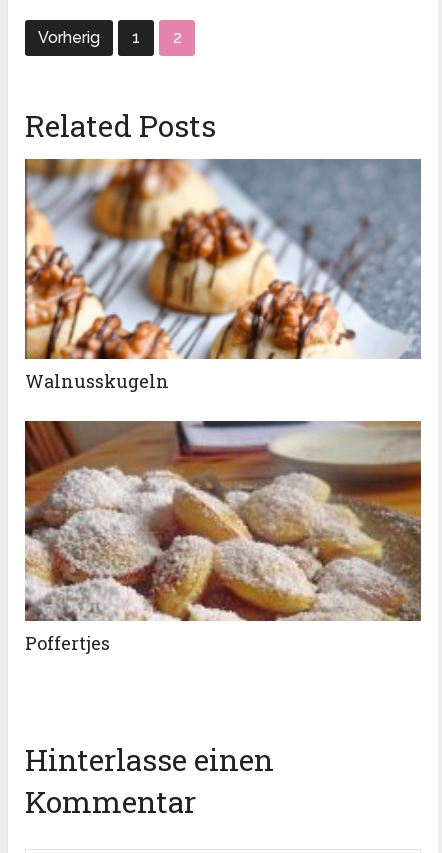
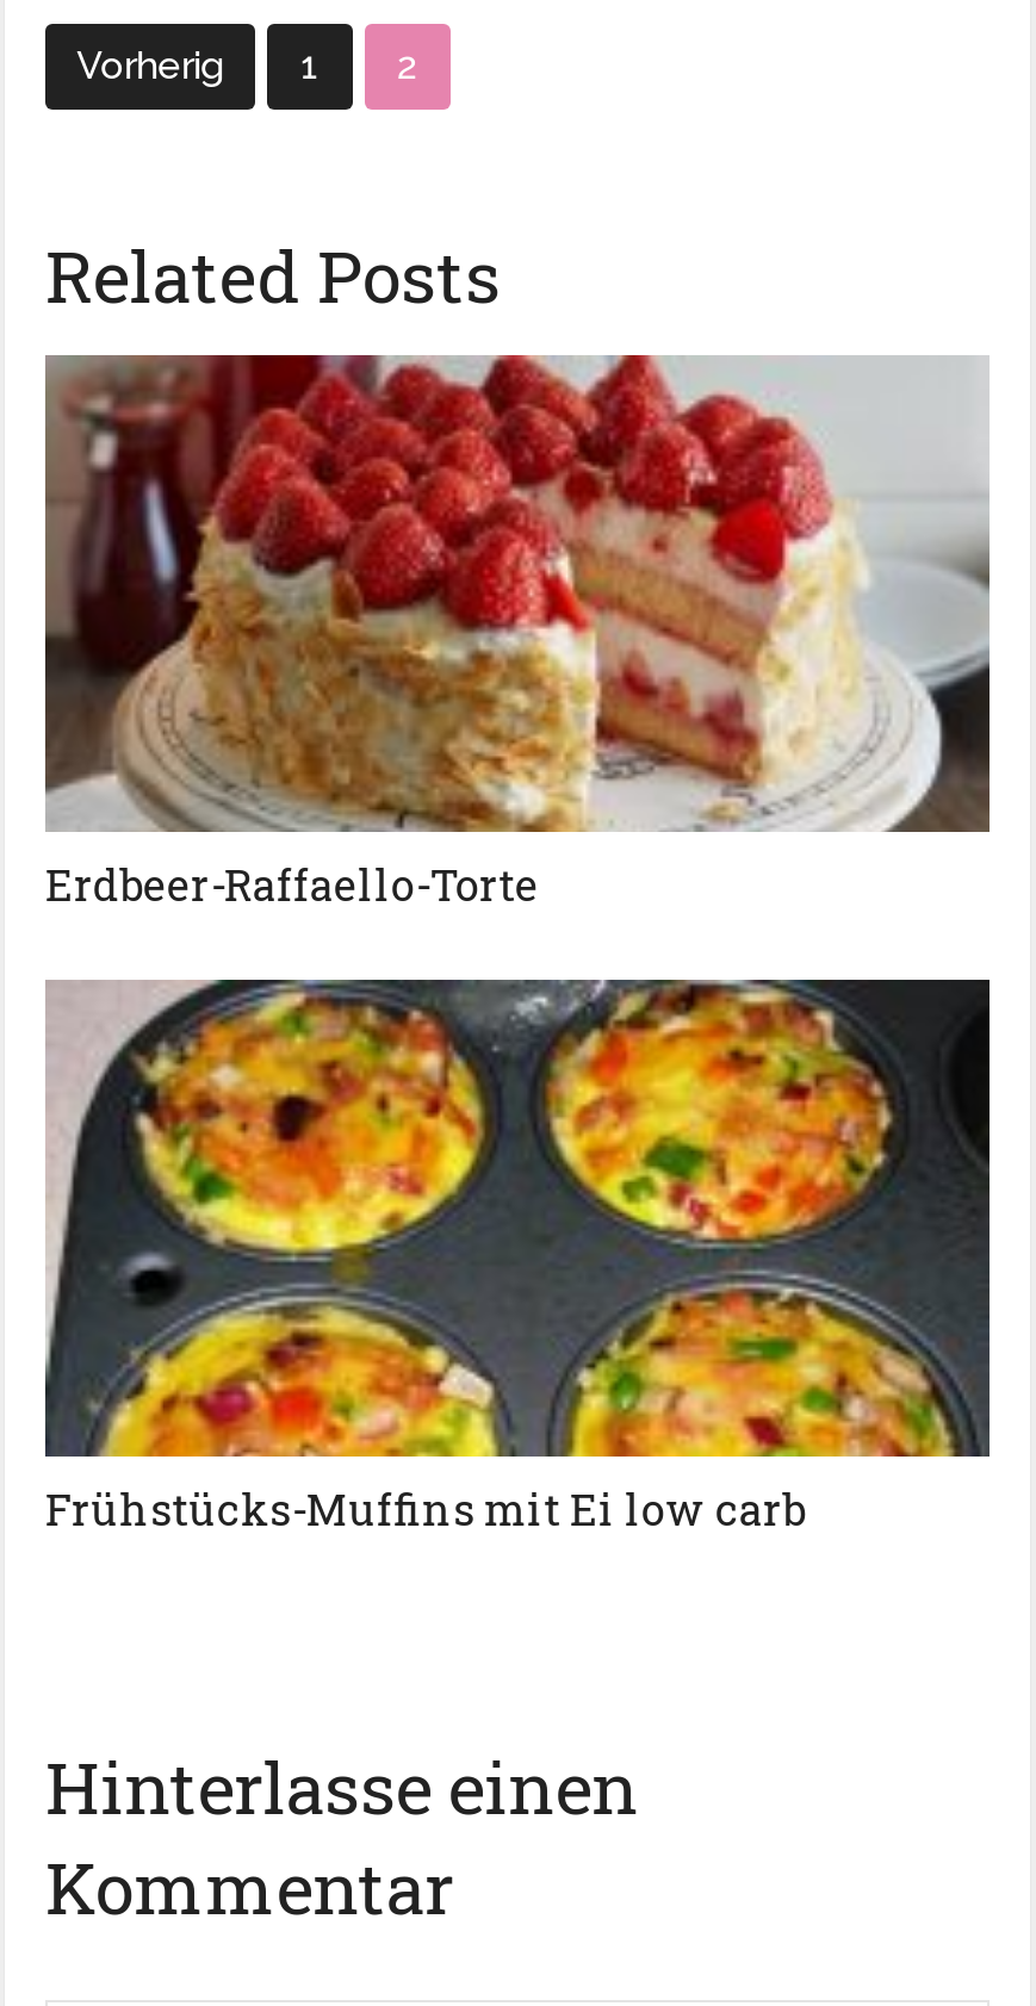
[24,158,422,393] [image] | Walnusskugeln -> [45,353,992,913] [image] | Erdbeer-Raffaello-Torte
[24,420,422,655] [image] | Poffertjes -> [45,977,992,1537] [image] | Frühstücks-Muffins mit Ei low carb

